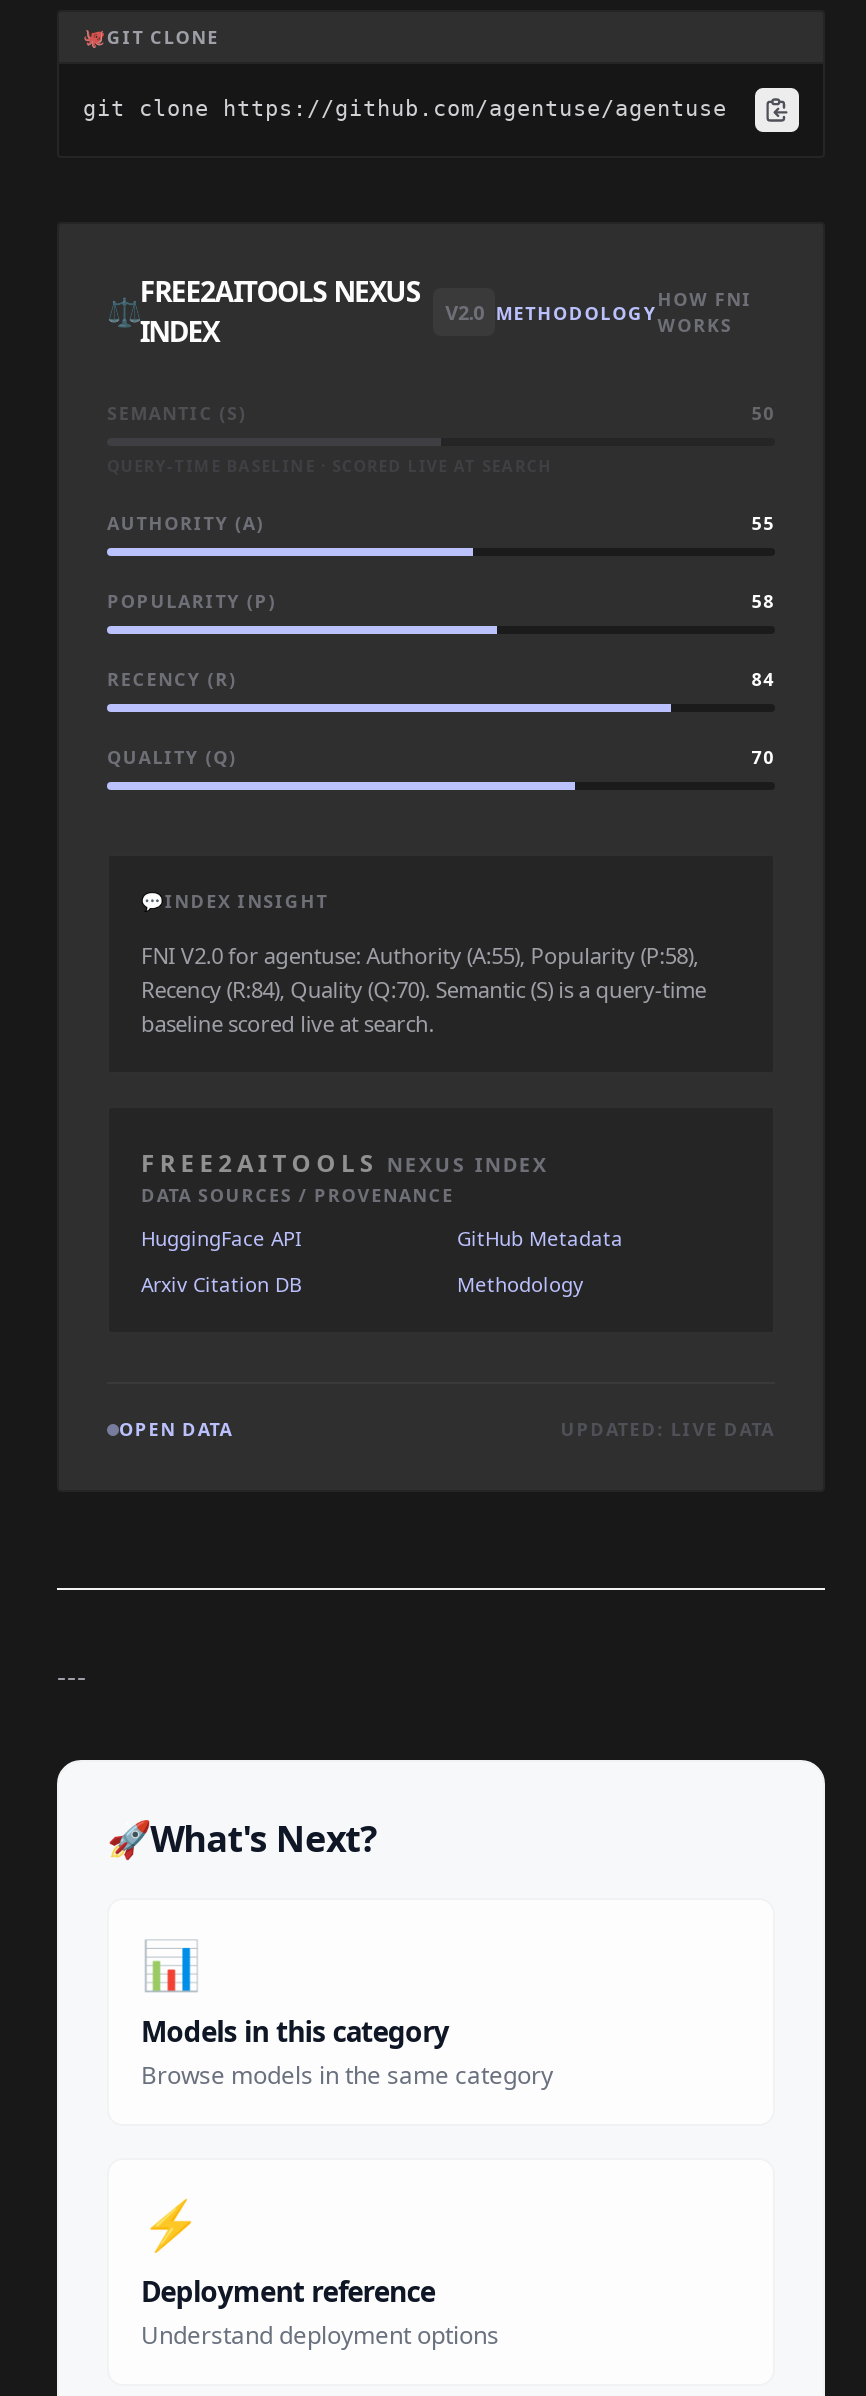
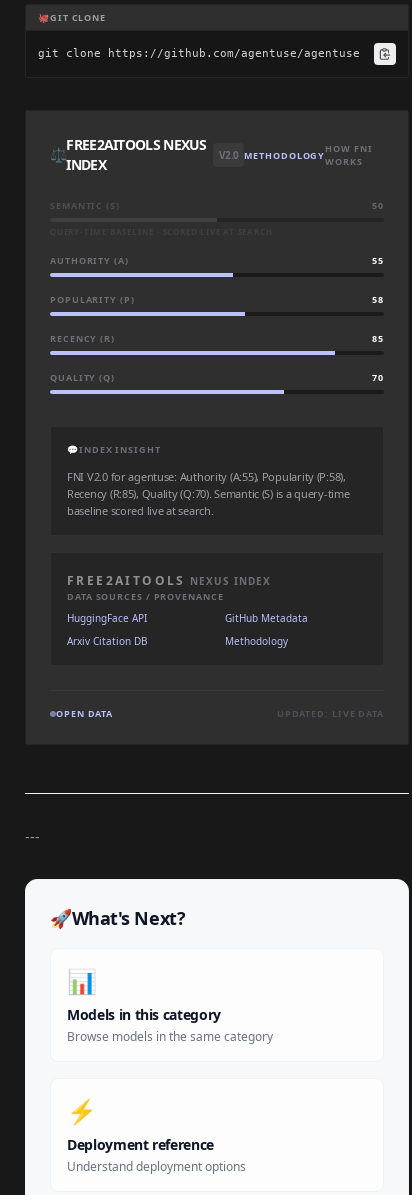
[751,666,775,692] 84 -> [372,332,384,345] 85
[141,974,706,1004] Recency (R:84), Quality (Q:70). Semantic (S) is a query-time -> [67,486,349,501] Recency (R:85), Quality (Q:70). Semantic (S) is a query-time

